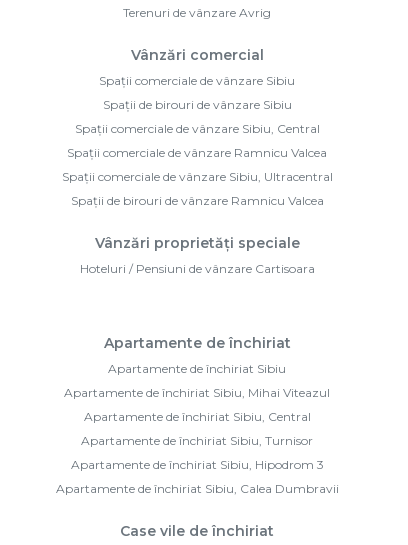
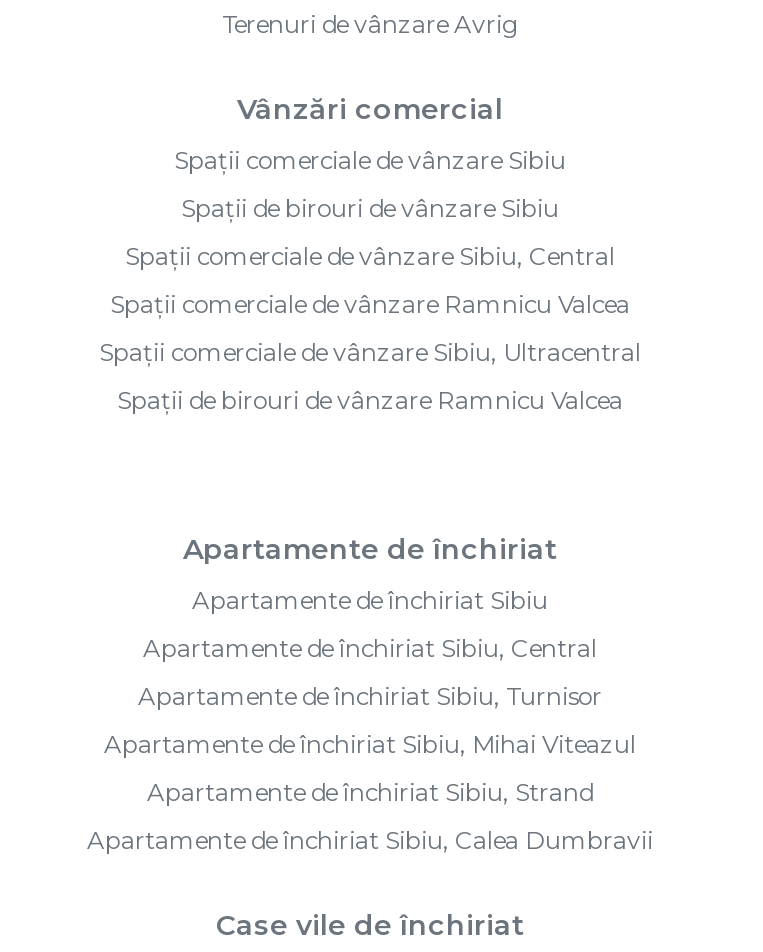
[79,234,314,276] Vânzări proprietăți speciale | Hoteluri / Pensiuni de vânzare Cartisoara -> none
moved [64,385,330,400] -> [104,729,636,759]: Apartamente de închiriat Sibiu, Mihai Viteazul
moved [81,409,313,448] -> [138,633,602,711]: Apartamente de închiriat Sibiu, Central | Apartamente de închiriat Sibiu, Turnisor
[70,457,323,472] Apartamente de închiriat Sibiu, Hipodrom 3 -> [147,777,593,807] Apartamente de închiriat Sibiu, Strand

